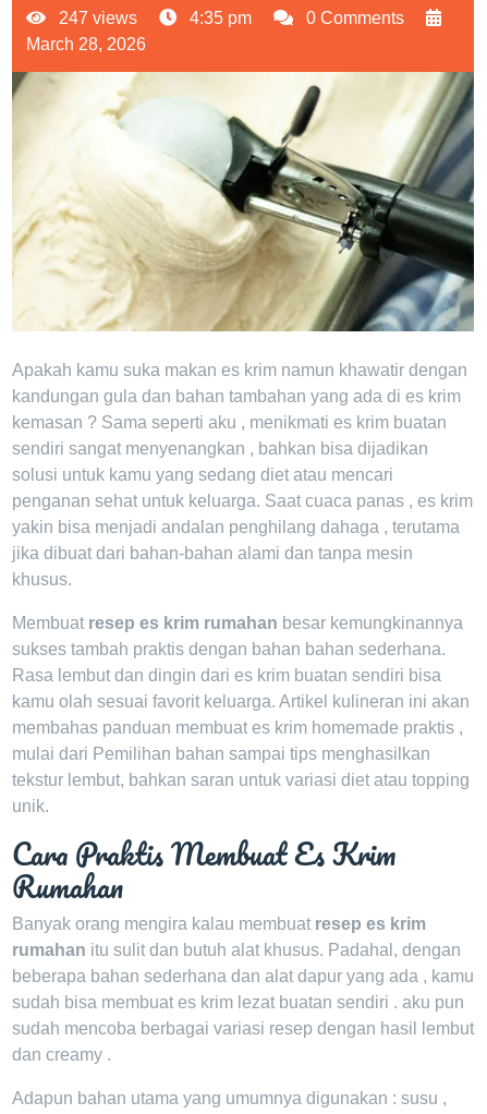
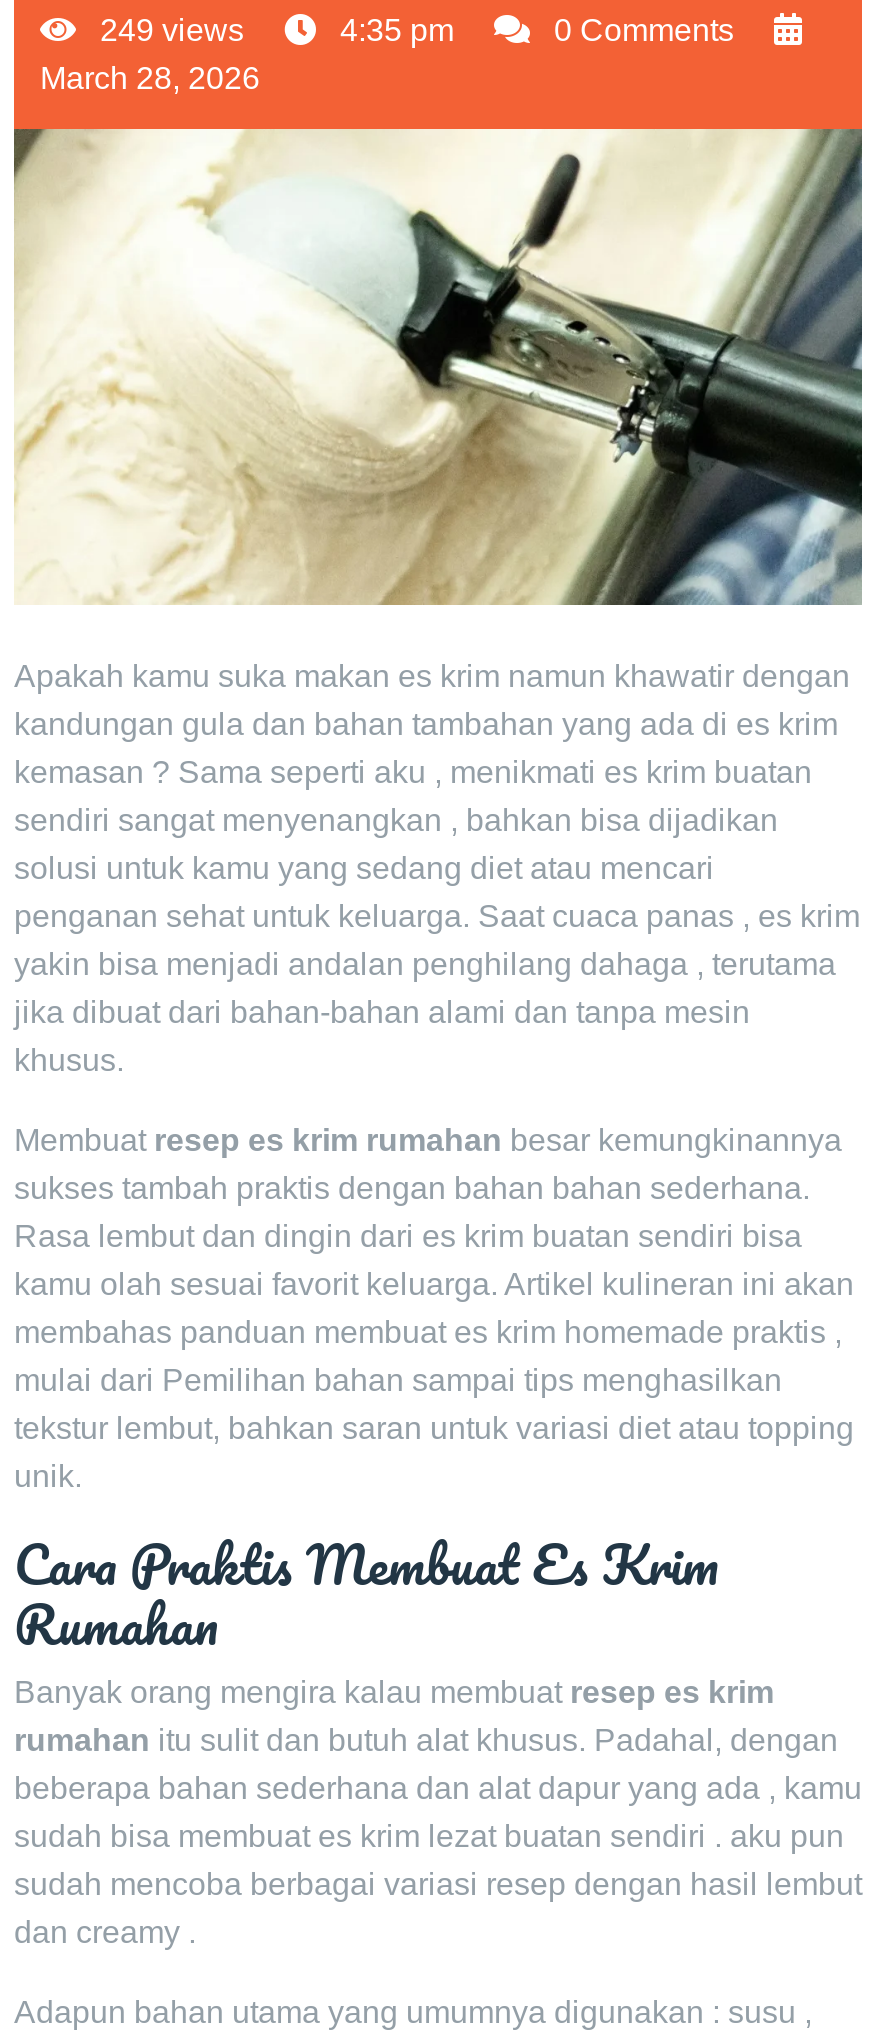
[54,9,137,27] 247 views -> [92,13,244,47] 249 views

